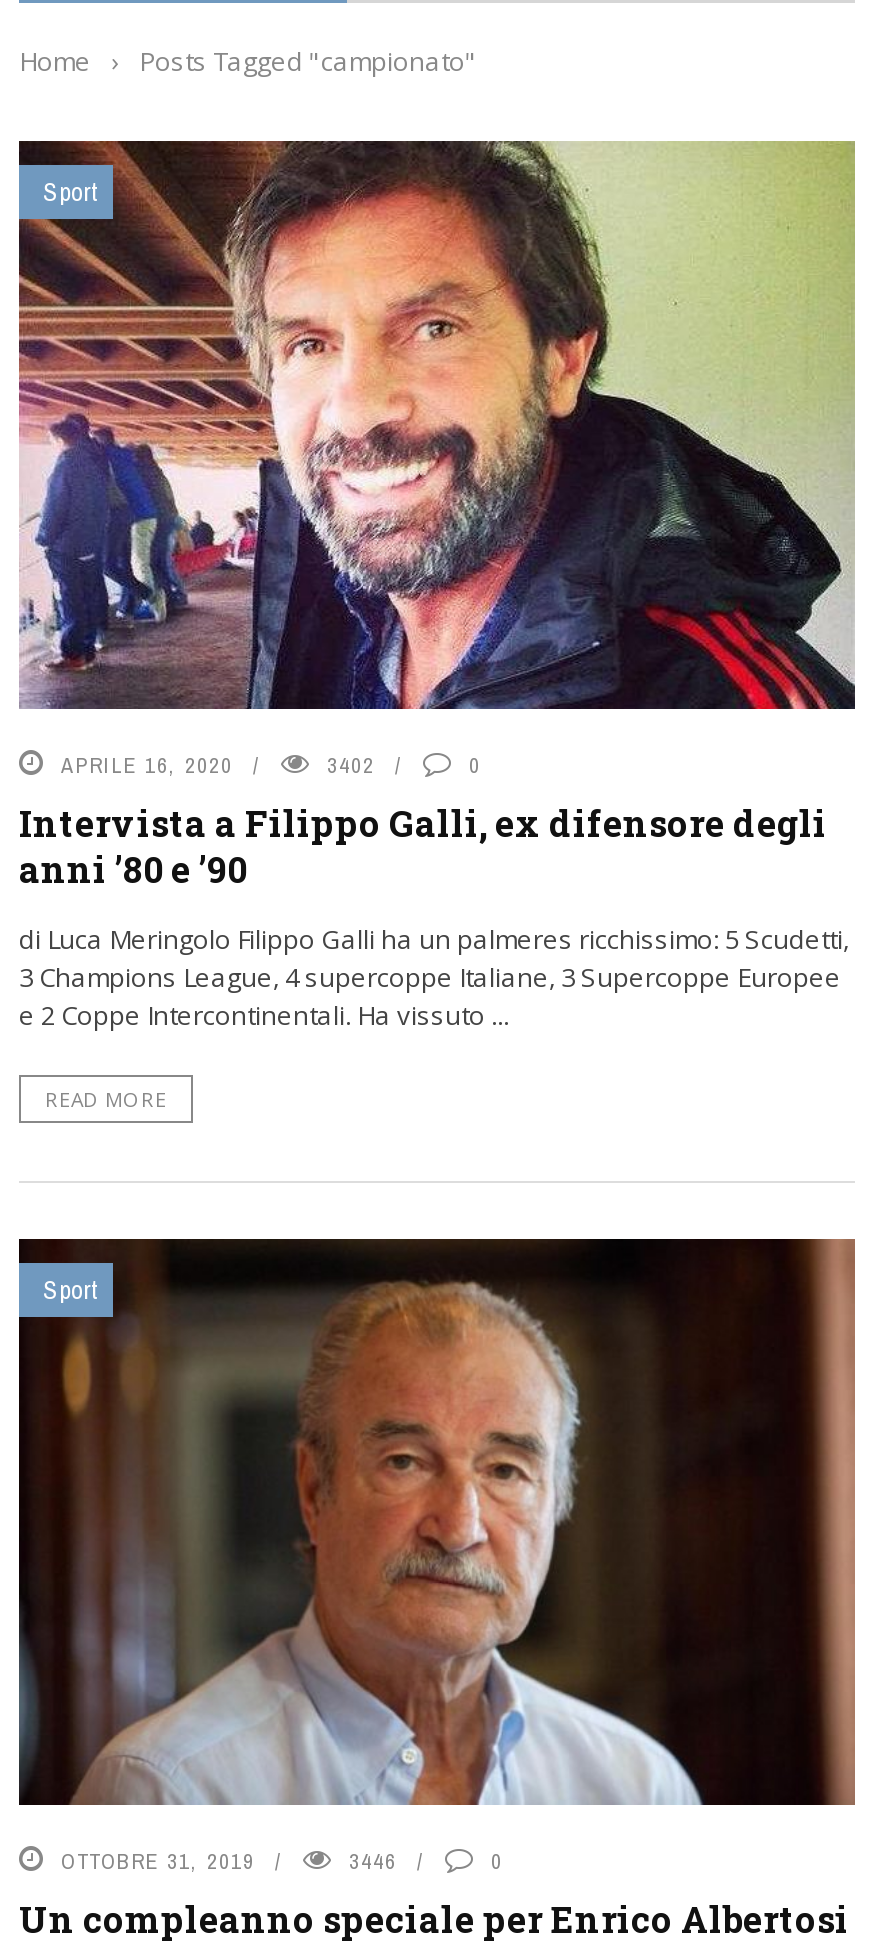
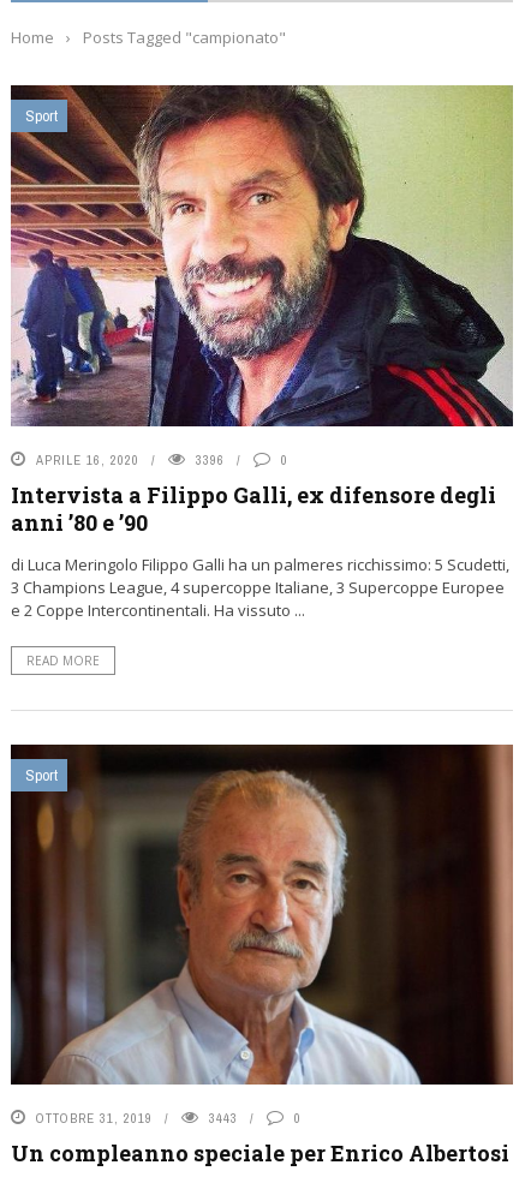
[327,750,375,778] 3402 -> [196,451,225,468] 3396
[349,1847,397,1875] 3446 -> [209,1110,238,1126] 3443

